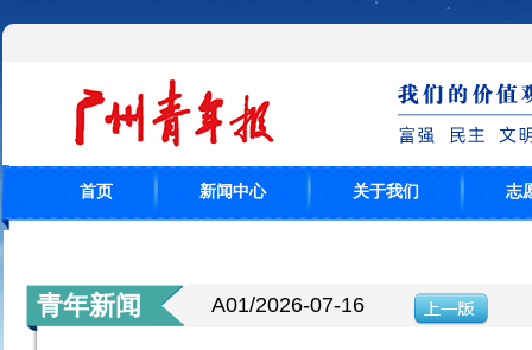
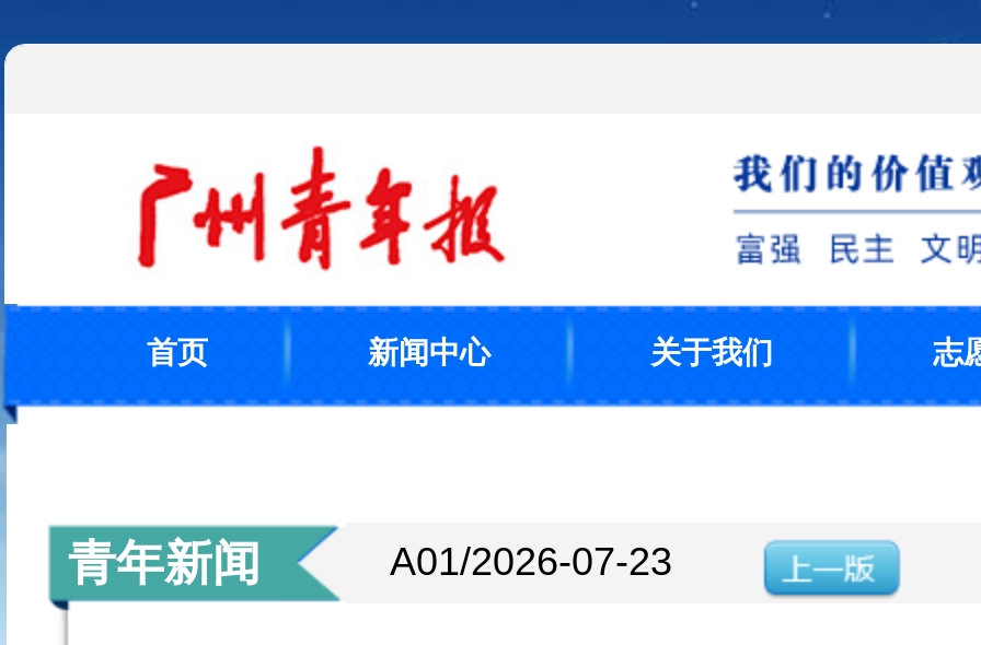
[211,293,365,317] A01/2026-07-16 -> [390,540,672,584] A01/2026-07-23

